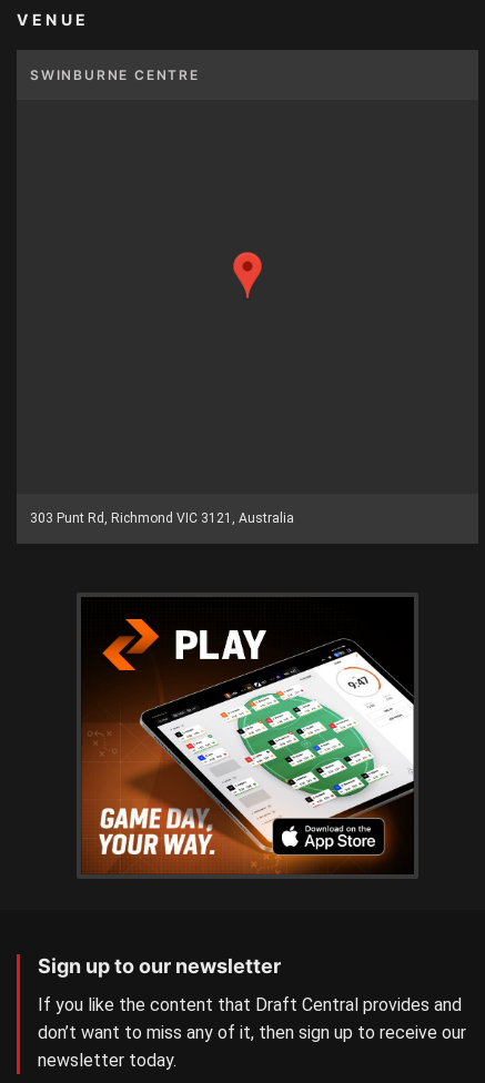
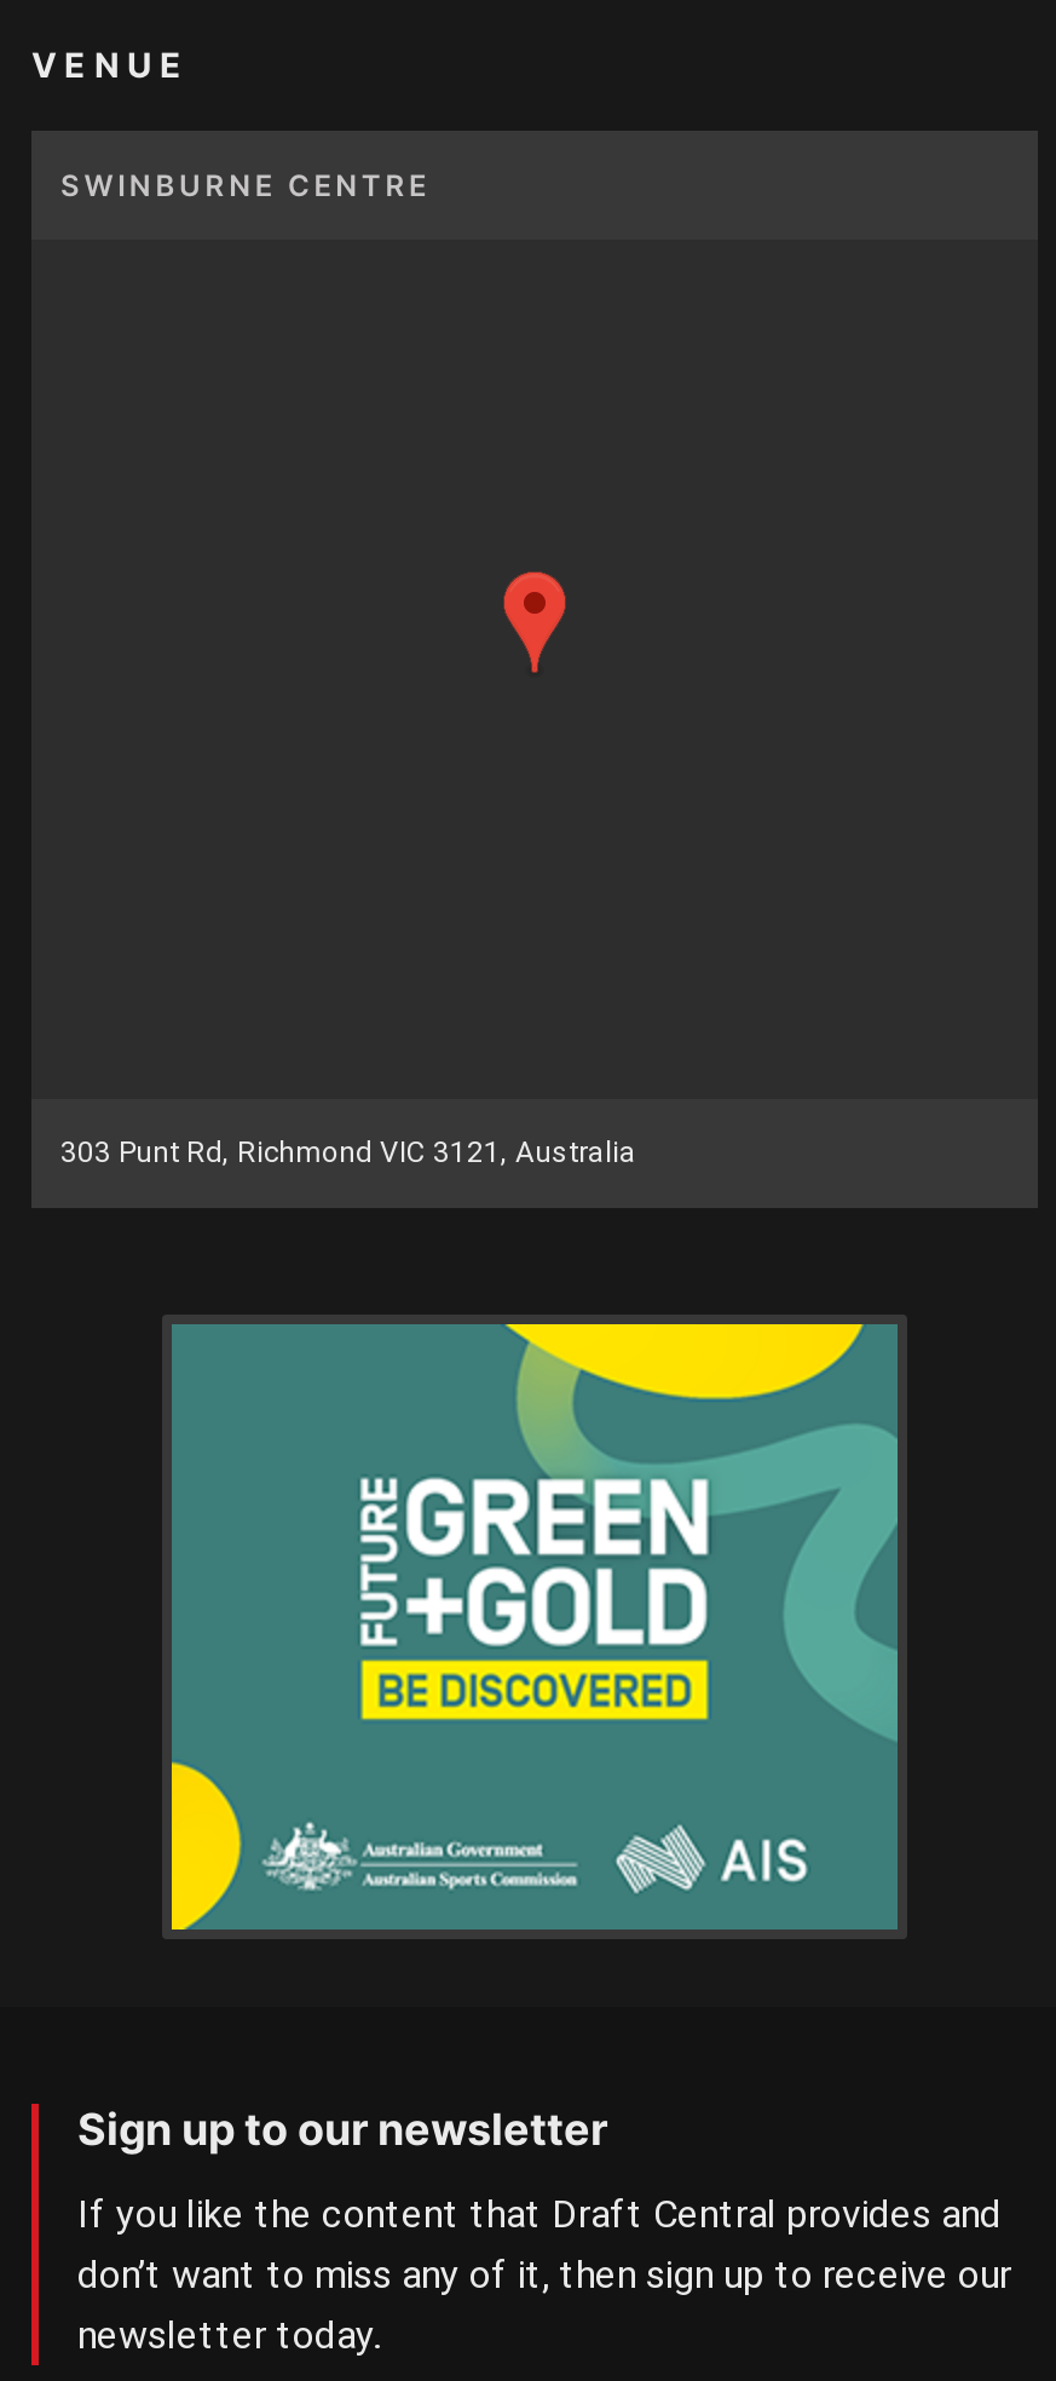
[81,597,415,874] [image] -> [169,1322,900,1932] [image]

